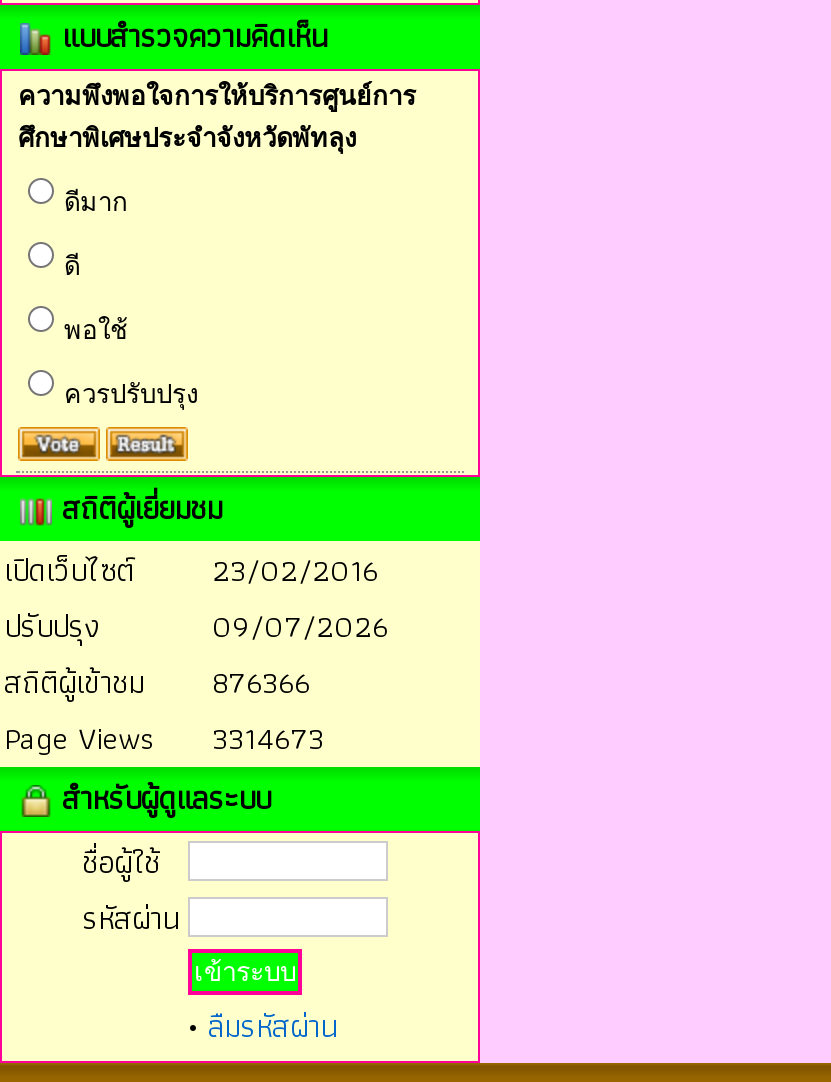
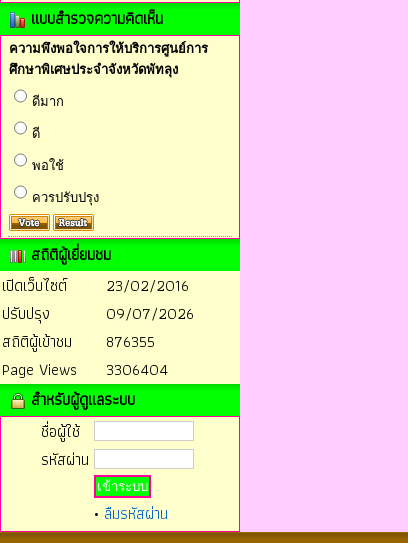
[4,657,310,707] สถิติผู้เข้าชม 876366 -> [2,329,155,354] สถิติผู้เข้าชม 876355
[4,713,324,763] Page Views 3314673 -> [2,357,168,382] Page Views 3306404

